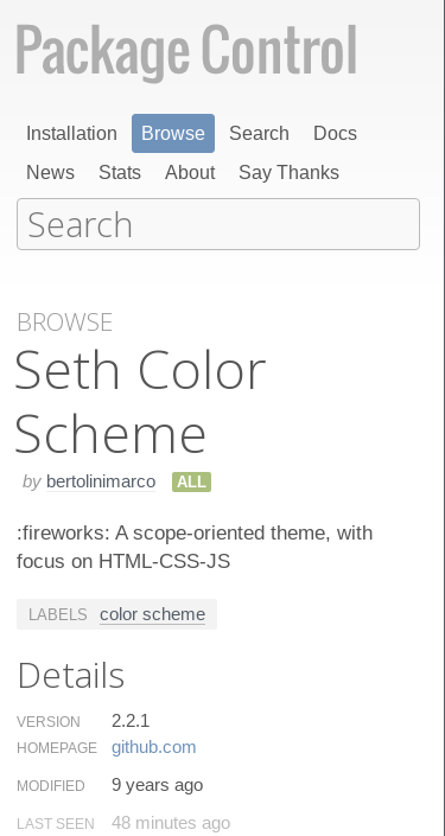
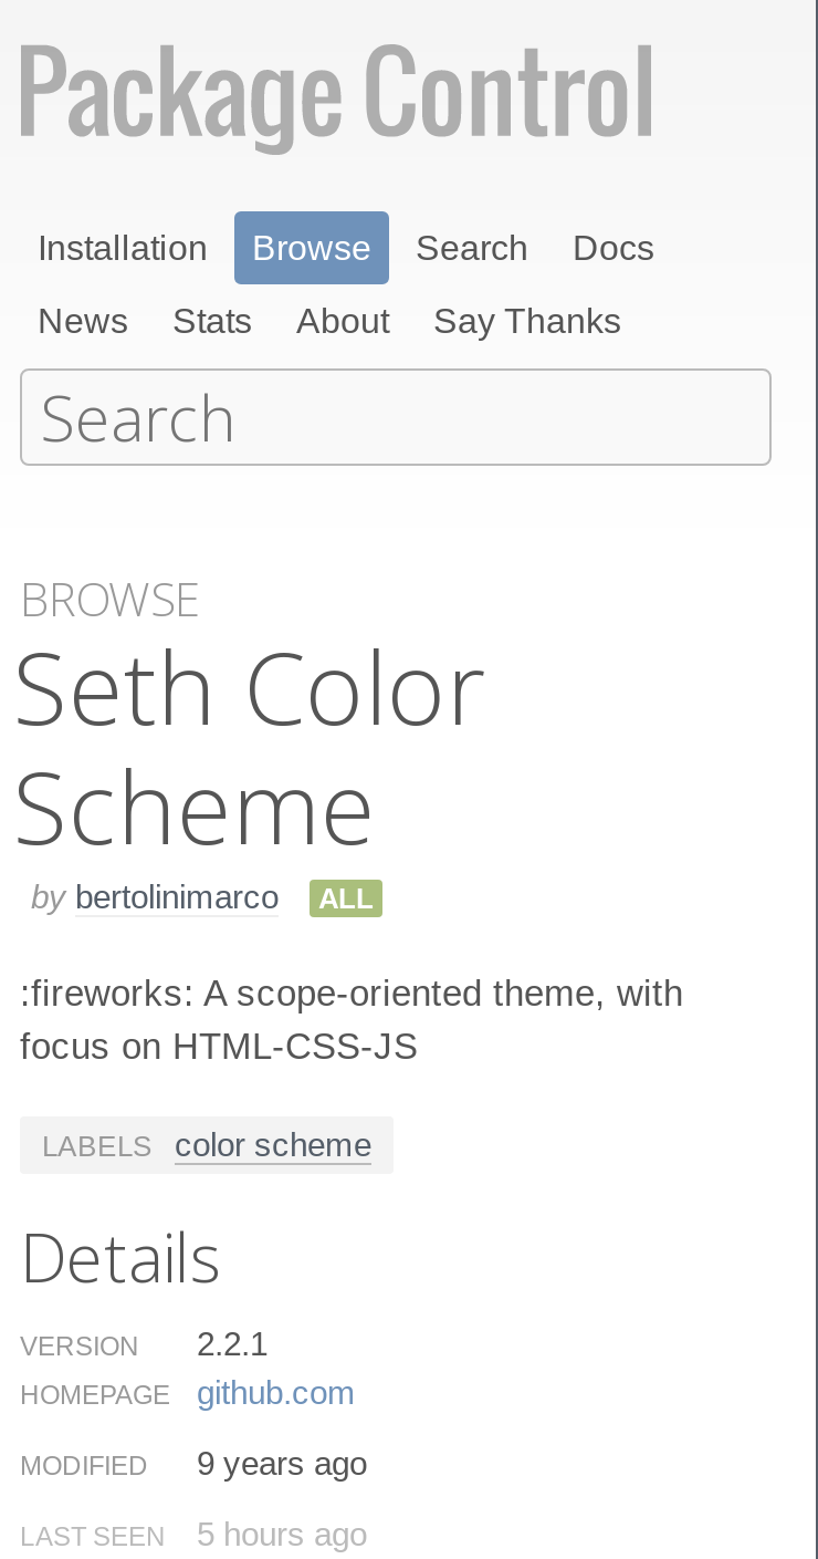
[17,812,230,832] LAST SEEN 48 minutes ago -> [20,1514,367,1551] LAST SEEN 5 hours ago

